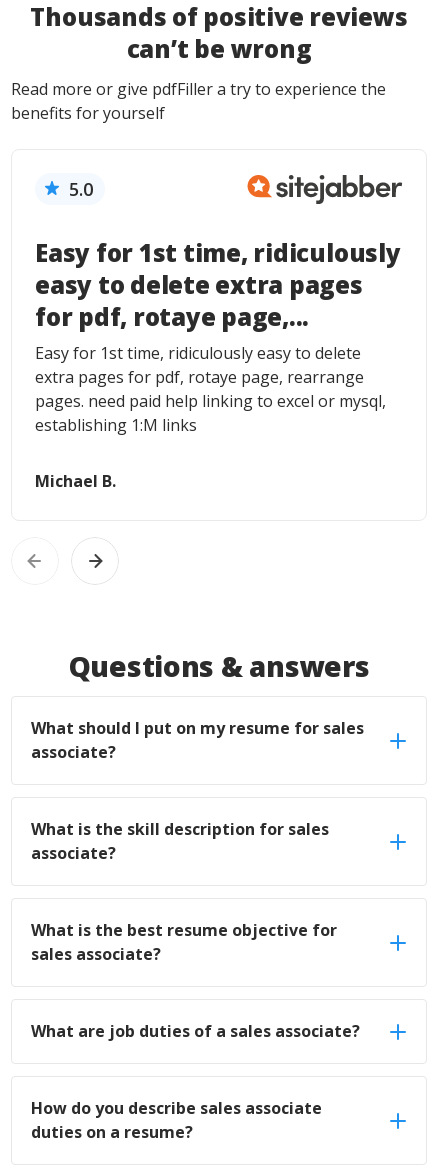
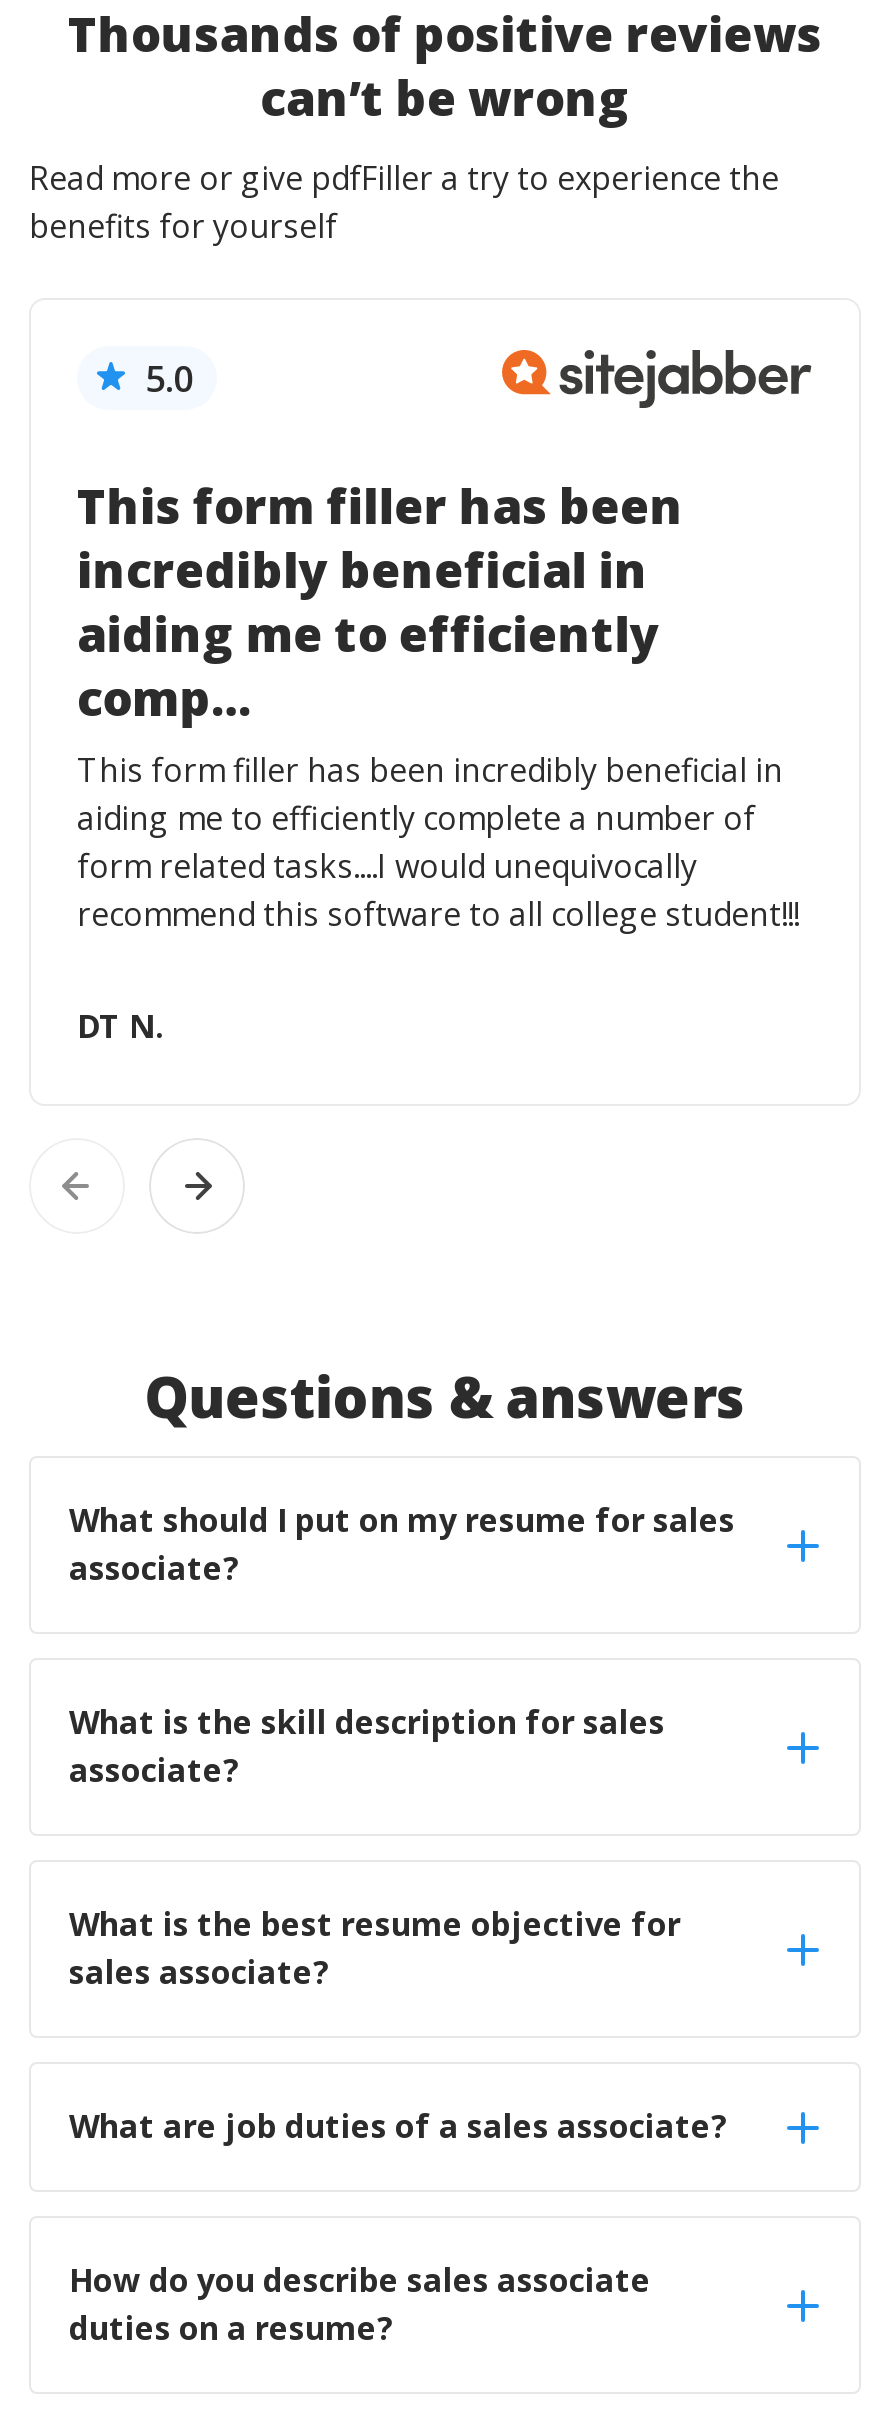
[35,236,401,436] Easy for 1st time, ridiculously | easy to delete extra pages | for pdf, rotaye page,... | Easy for 1st time, ridiculously easy to delete | extra pages for pdf, rotaye page, rearrange | pages. need paid help linking to excel or mysql, | establishing 1:M links -> [77,472,799,936] This form filler has been | incredibly beneficial in | aiding me to efficiently | comp... | This form filler has been incredibly beneficial in | aiding me to efficiently complete a number of | form related tasks....I would unequivocally | recommend this software to all college student!!!
[35,470,116,492] Michael B. -> [77,1004,163,1048] DT N.

